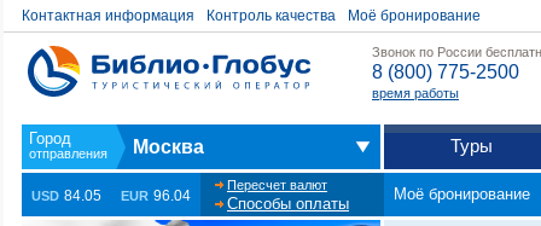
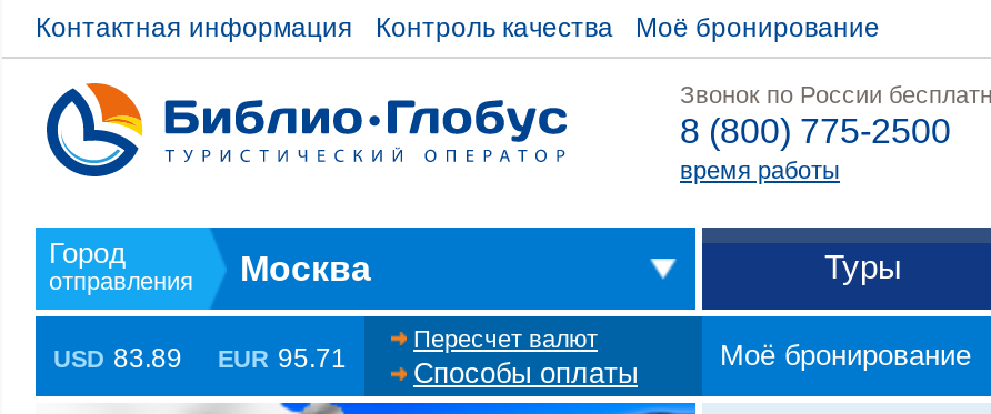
[31,187,101,204] USD 84.05 -> [53,343,182,374] USD 83.89
[121,187,191,204] EUR 96.04 -> [218,343,347,374] EUR 95.71

